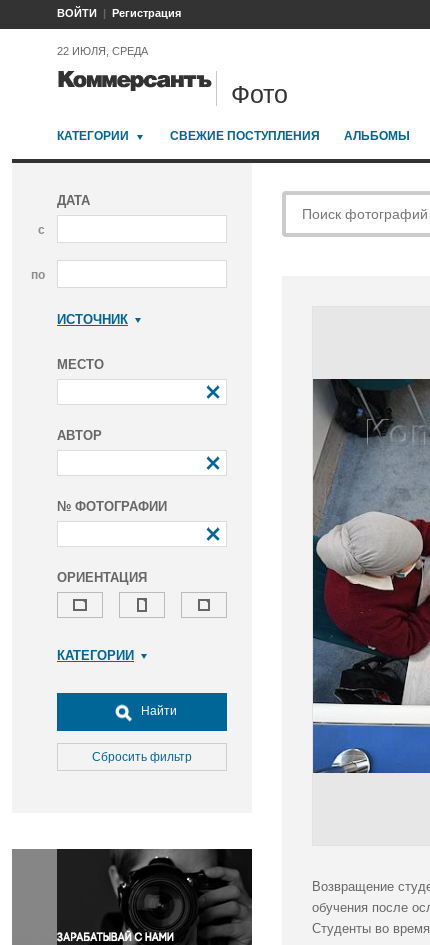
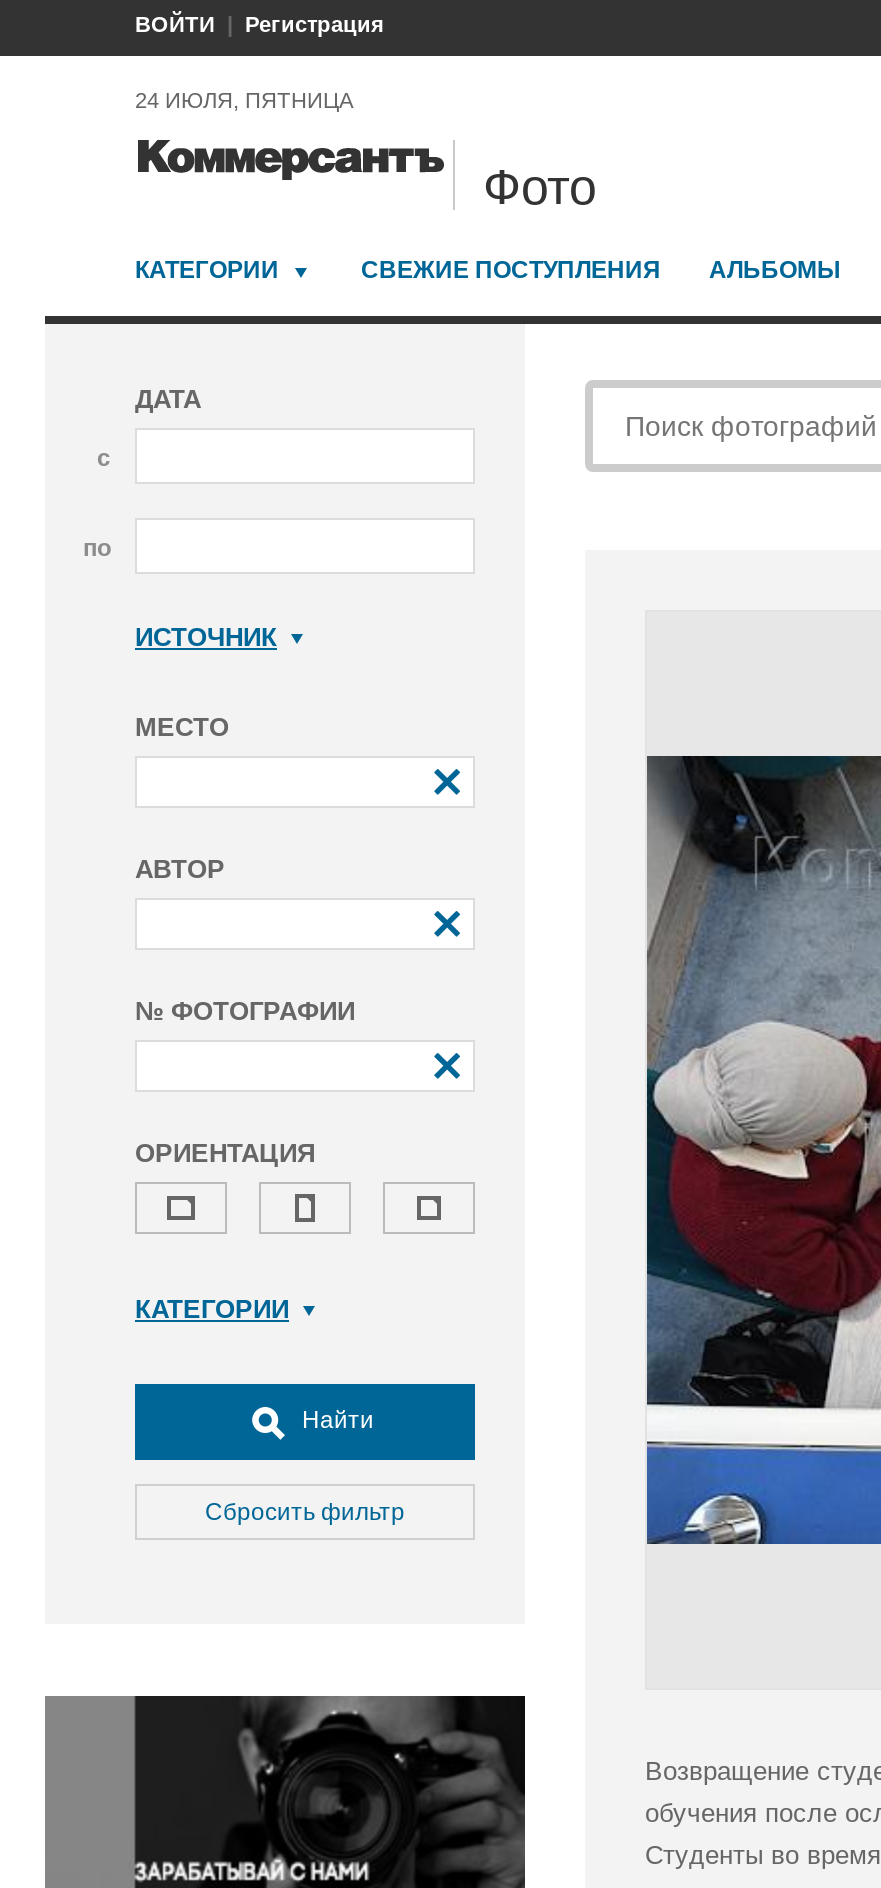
[57,45,148,57] 22 ИЮЛЯ, СРЕДА -> [135,88,353,112] 24 ИЮЛЯ, ПЯТНИЦА

